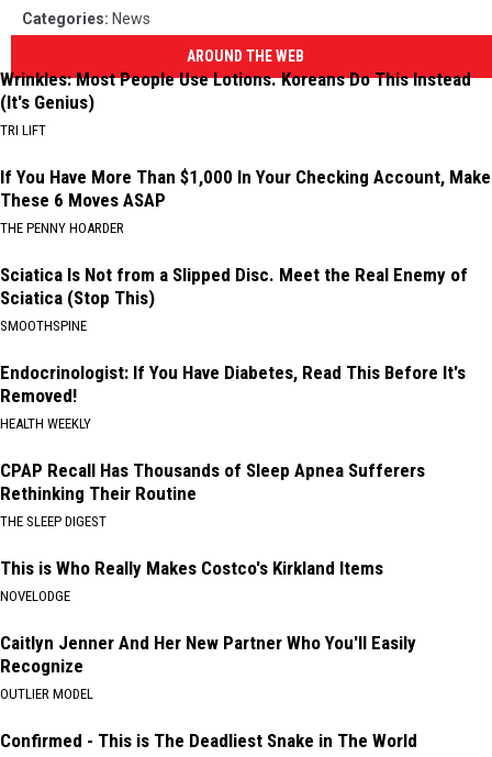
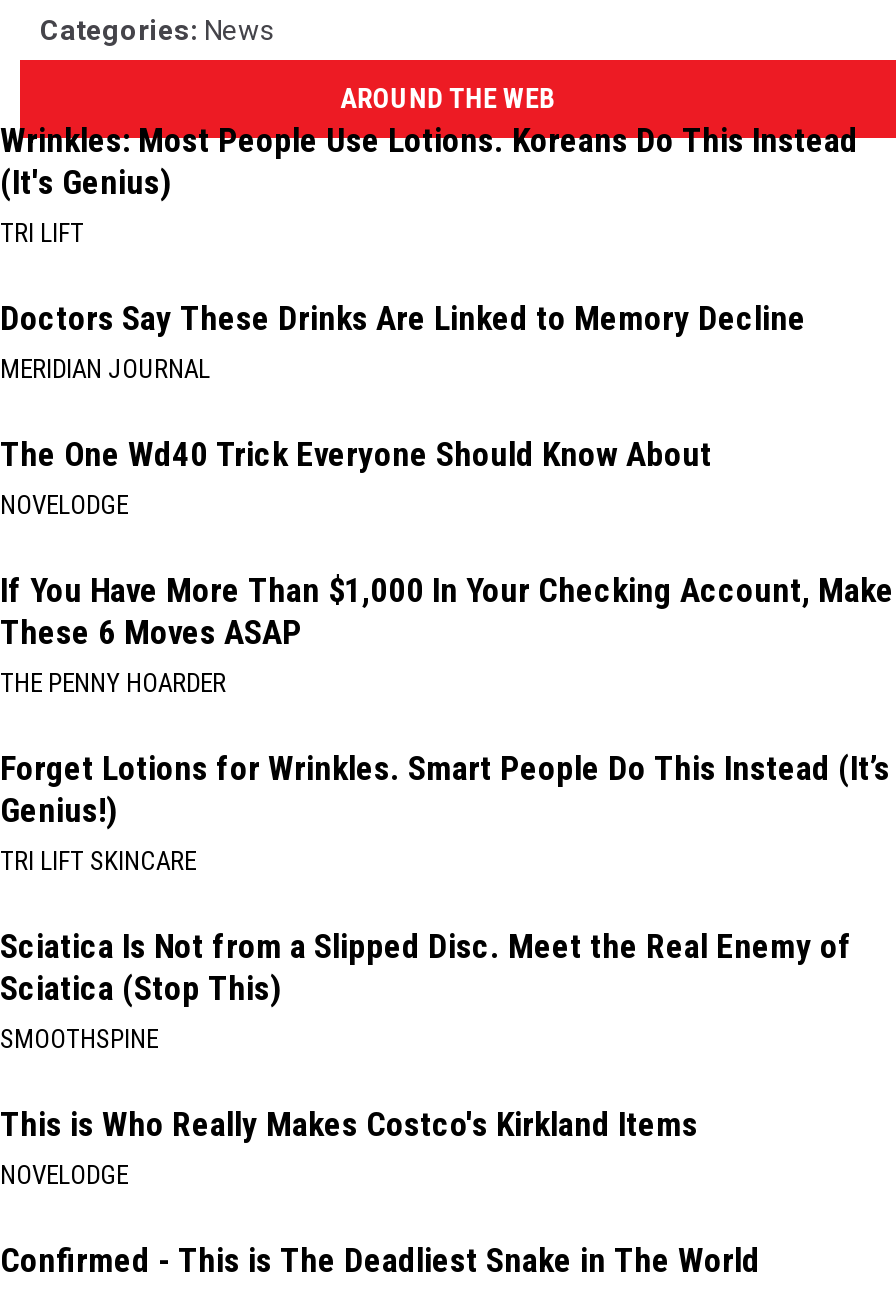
none -> [0,298,806,520] Doctors Say These Drinks Are Linked to Memory Decline | MERIDIAN JOURNAL | The One Wd40 Trick Everyone Should Know About | NOVELODGE
moved [0,166,491,236] -> [0,570,894,698]: If You Have More Than $1,000 In Your Checking Account, Make | These 6 Moves ASAP | THE PENNY HOARDER
none -> [0,748,890,876] Forget Lotions for Wrinkles. Smart People Do This Instead (It’s | Genius!) | TRI LIFT SKINCARE
moved [0,264,468,334] -> [0,926,852,1054]: Sciatica Is Not from a Slipped Disc. Meet the Real Enemy of | Sciatica (Stop This) | SMOOTHSPINE
[0,361,466,529] Endocrinologist: If You Have Diabetes, Read This Before It's | Removed! | HEALTH WEEKLY | CPAP Recall Has Thousands of Sleep Apnea Sufferers | Rethinking Their Routine | THE SLEEP DIGEST -> none
moved [0,557,383,604] -> [0,1104,698,1190]: This is Who Really Makes Costco's Kirkland Items | NOVELODGE
[0,632,416,702] Caitlyn Jenner And Her New Partner Who You'll Easily | Recognize | OUTLIER MODEL -> none

